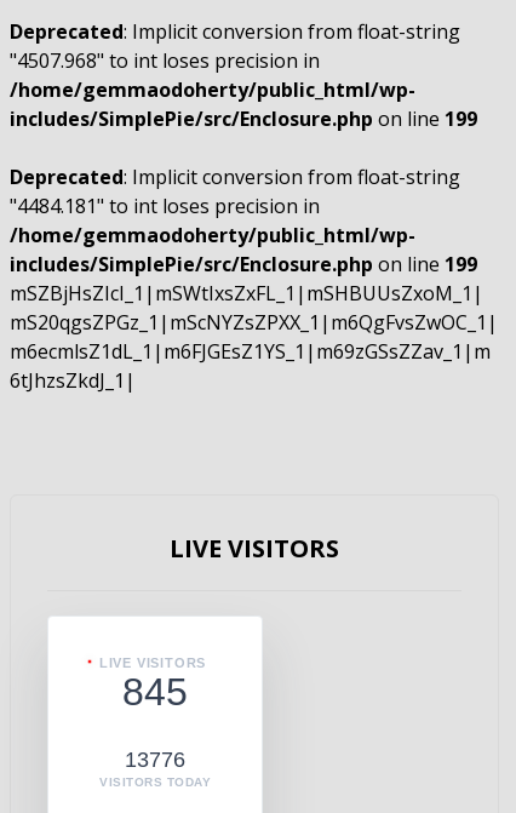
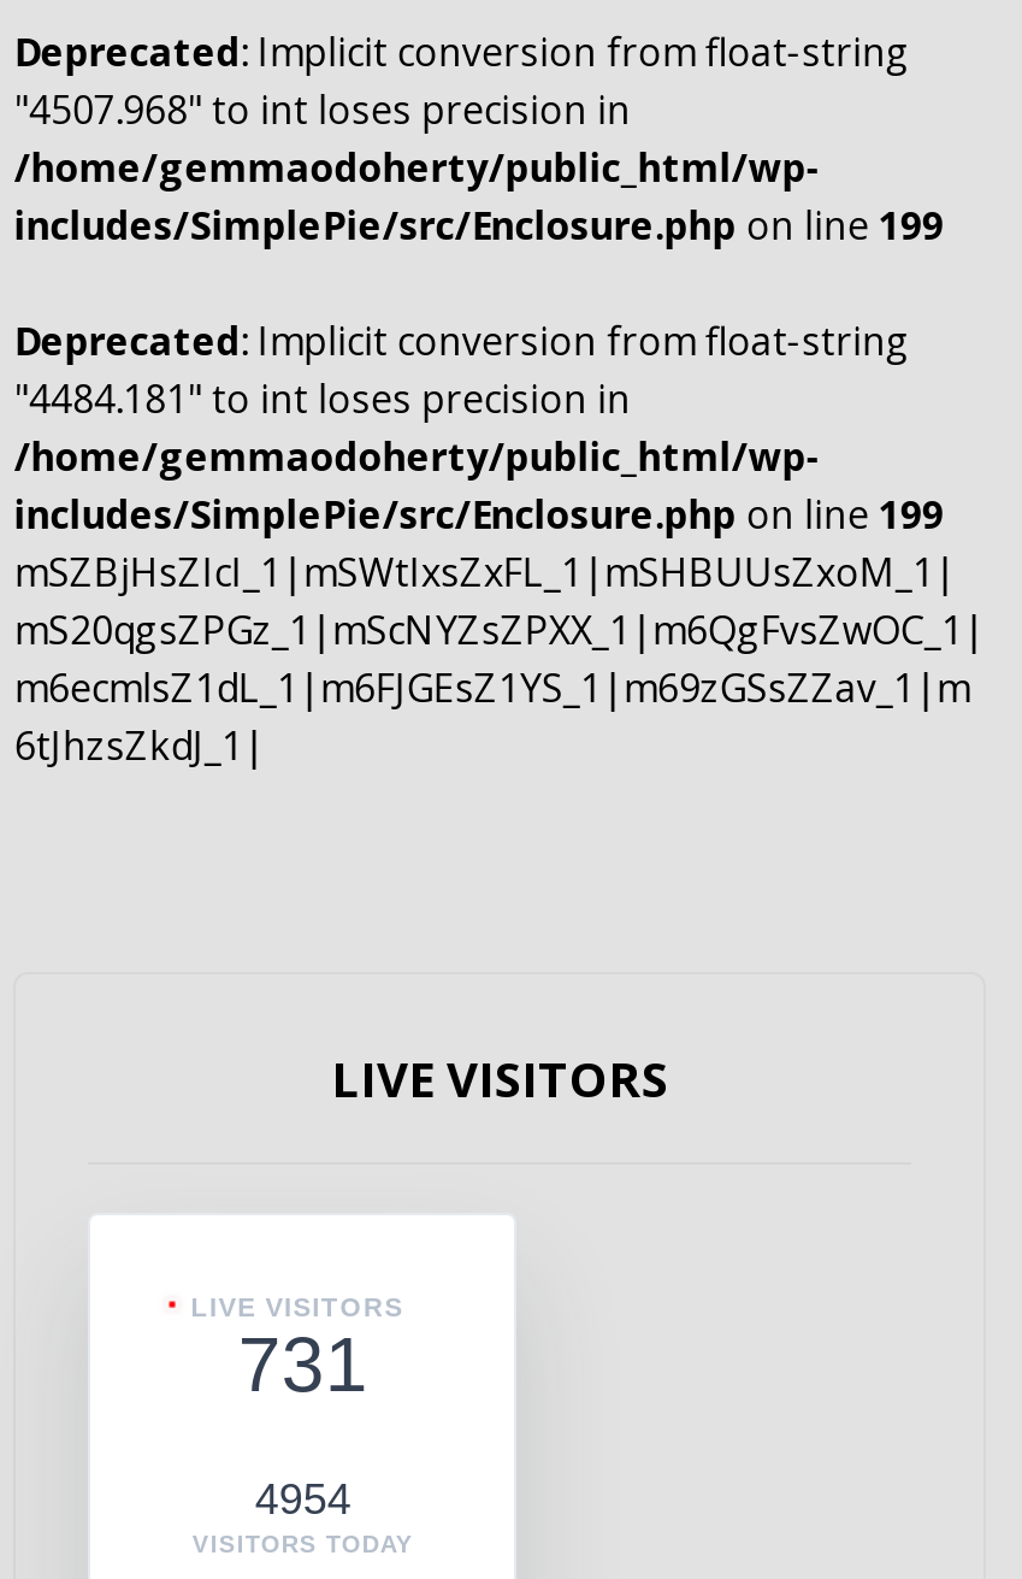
[123,670,188,714] 845 -> [238,1321,368,1408] 731
[125,748,186,772] 13776 -> [255,1475,351,1524] 4954

